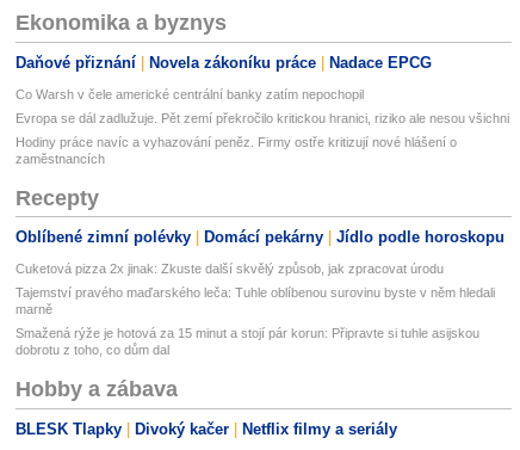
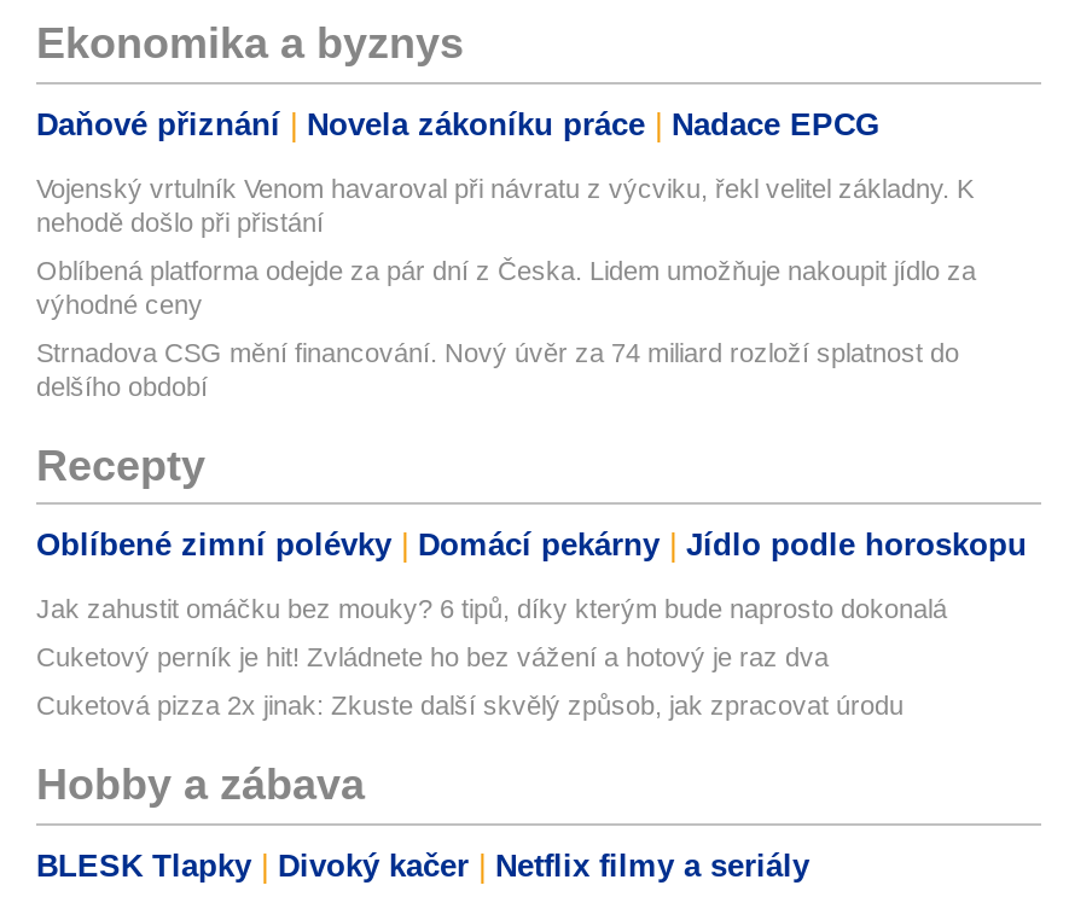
[16,87,364,101] Co Warsh v čele americké centrální banky zatím nepochopil -> [36,174,974,236] Vojenský vrtulník Venom havaroval při návratu z výcviku, řekl velitel základny. K | nehodě došlo při přistání
[16,111,509,125] Evropa se dál zadlužuje. Pět zemí překročilo kritickou hranici, riziko ale nesou všichni -> [36,256,976,318] Oblíbená platforma odejde za pár dní z Česka. Lidem umožňuje nakoupit jídlo za | výhodné ceny
[16,135,457,166] Hodiny práce navíc a vyhazování peněz. Firmy ostře kritizují nové hlášení o | zaměstnancích -> [36,338,959,401] Strnadova CSG mění financování. Nový úvěr za 74 miliard rozloží splatnost do | delšího období
moved [16,186,504,246] -> [36,442,1027,564]: Recepty | Oblíbené zimní polévky | Domácí pekárny | Jídlo podle horoskopu
none -> [36,595,947,672] Jak zahustit omáčku bez mouky? 6 tipů, díky kterým bude naprosto dokonalá | Cuketový perník je hit! Zvládnete ho bez vážení a hotový je raz dva
moved [16,262,444,276] -> [36,692,904,720]: Cuketová pizza 2x jinak: Zkuste další skvělý způsob, jak zpracovat úrodu
[16,286,495,357] Tajemství pravého maďarského leča: Tuhle oblíbenou surovinu byste v něm hledali | marně | Smažená rýže je hotová za 15 minut a stojí pár korun: Připravte si tuhle asijskou | dobrotu z toho, co dům dal -> none

